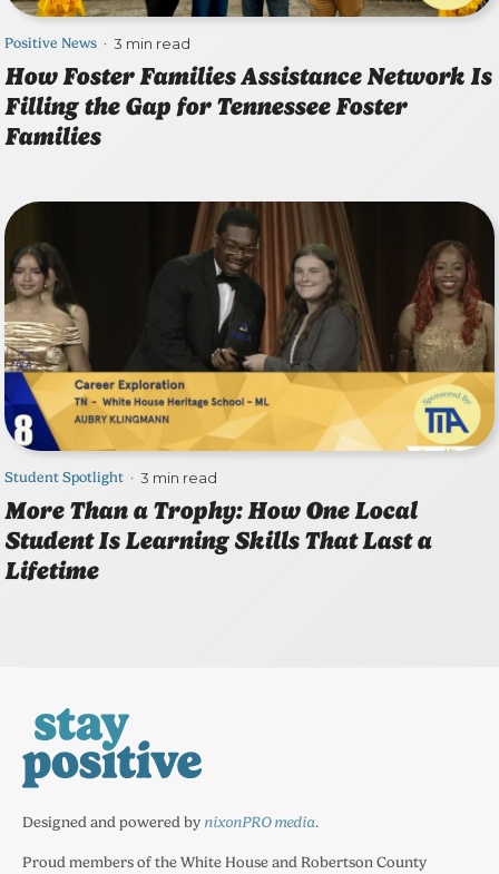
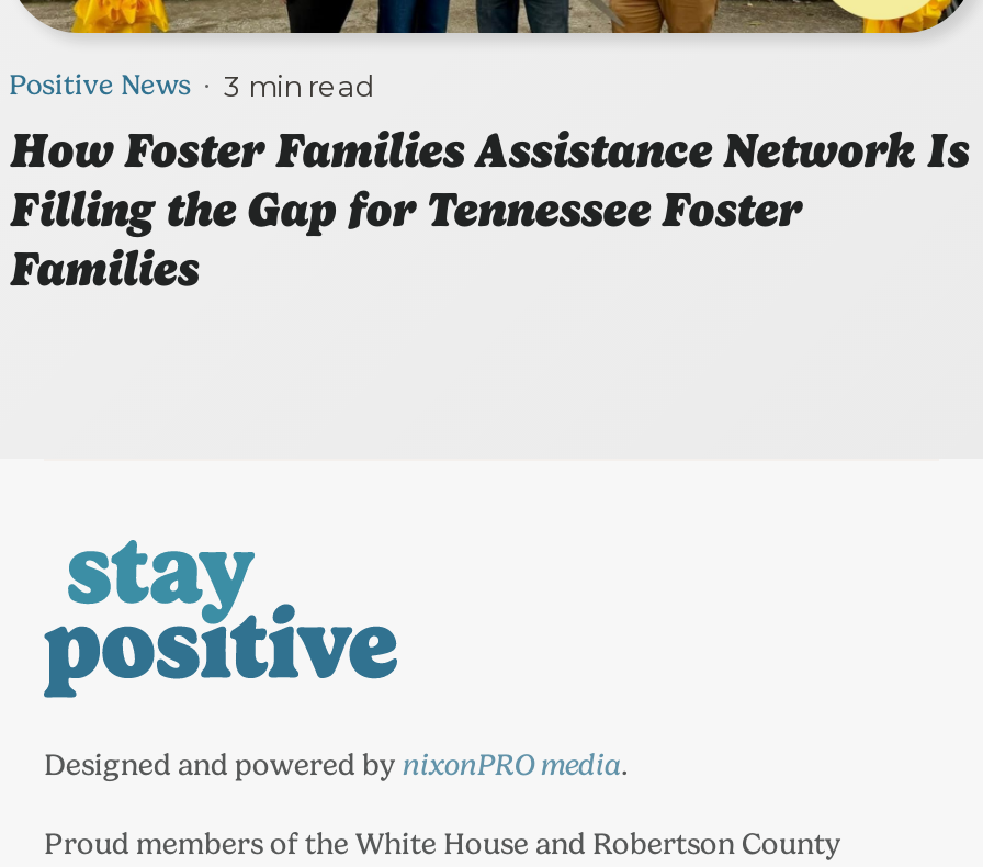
[3,200,496,584] [image] | Student Spotlight • 3 min read | More Than a Trophy: How One Local | Student Is Learning Skills That Last a | Lifetime -> none

